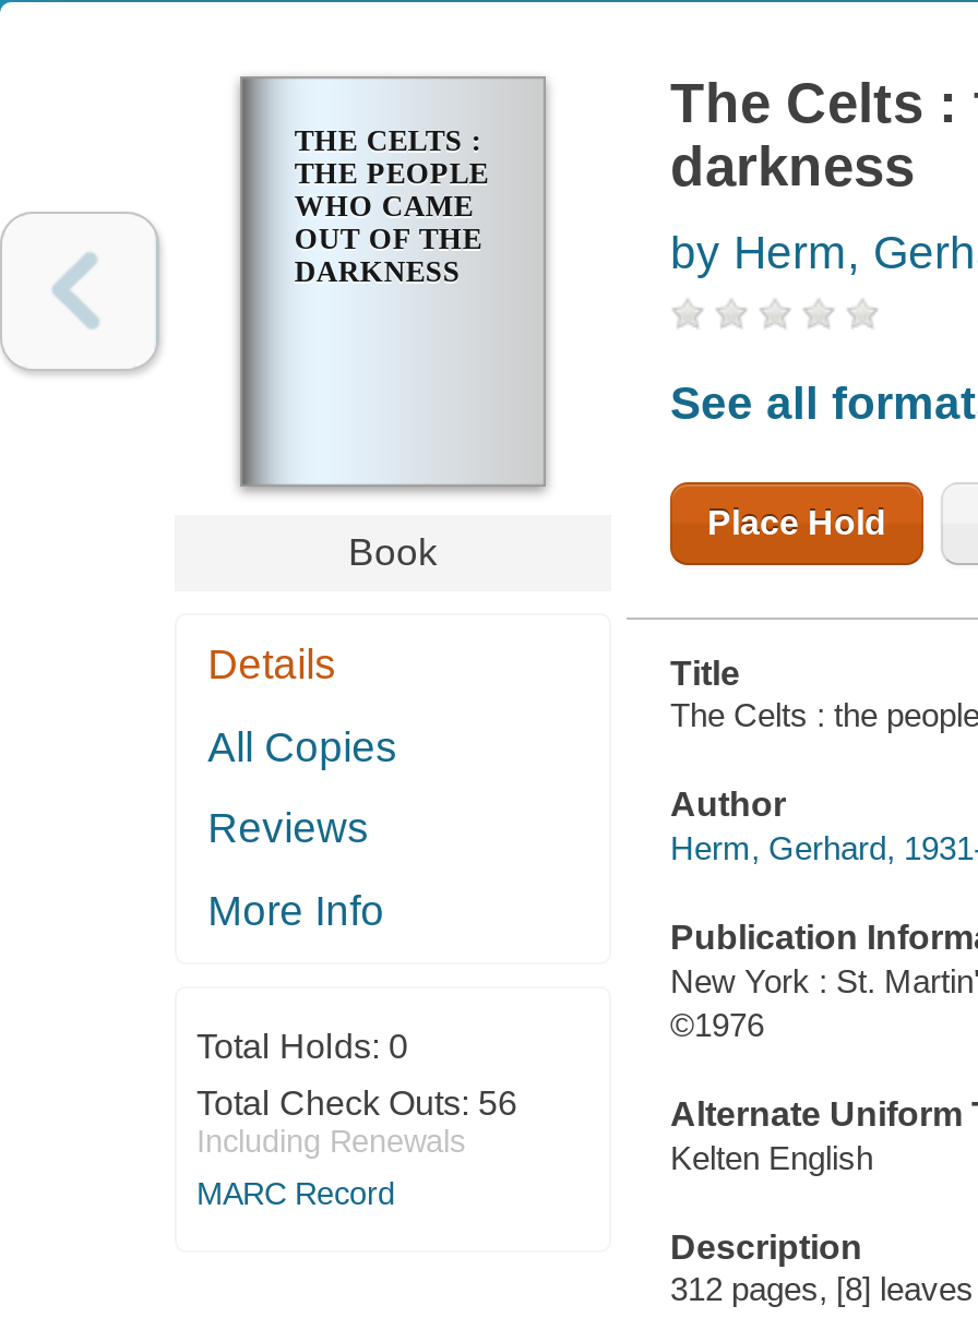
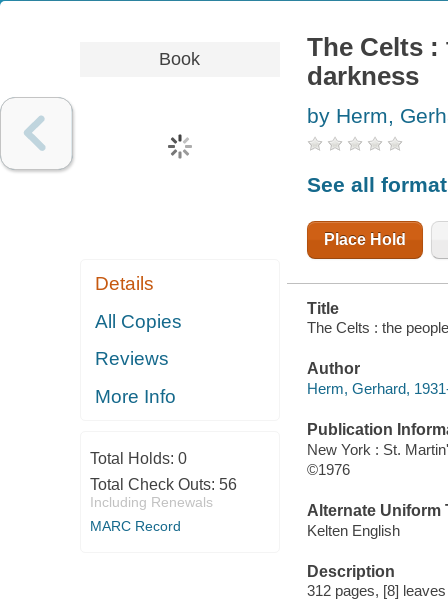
[236,74,550,495] [image] | THE CELTS : | THE PEOPLE | WHO CAME | OUT OF THE | DARKNESS -> none
moved [348,530,438,574] -> [159,49,200,69]: Book
moved [196,642,517,1211] -> [90,273,237,534]: Details | All Copies | Reviews | More Info | Total Holds: 0 | Total Check Outs: 56 | Including Renewals | MARC Record

